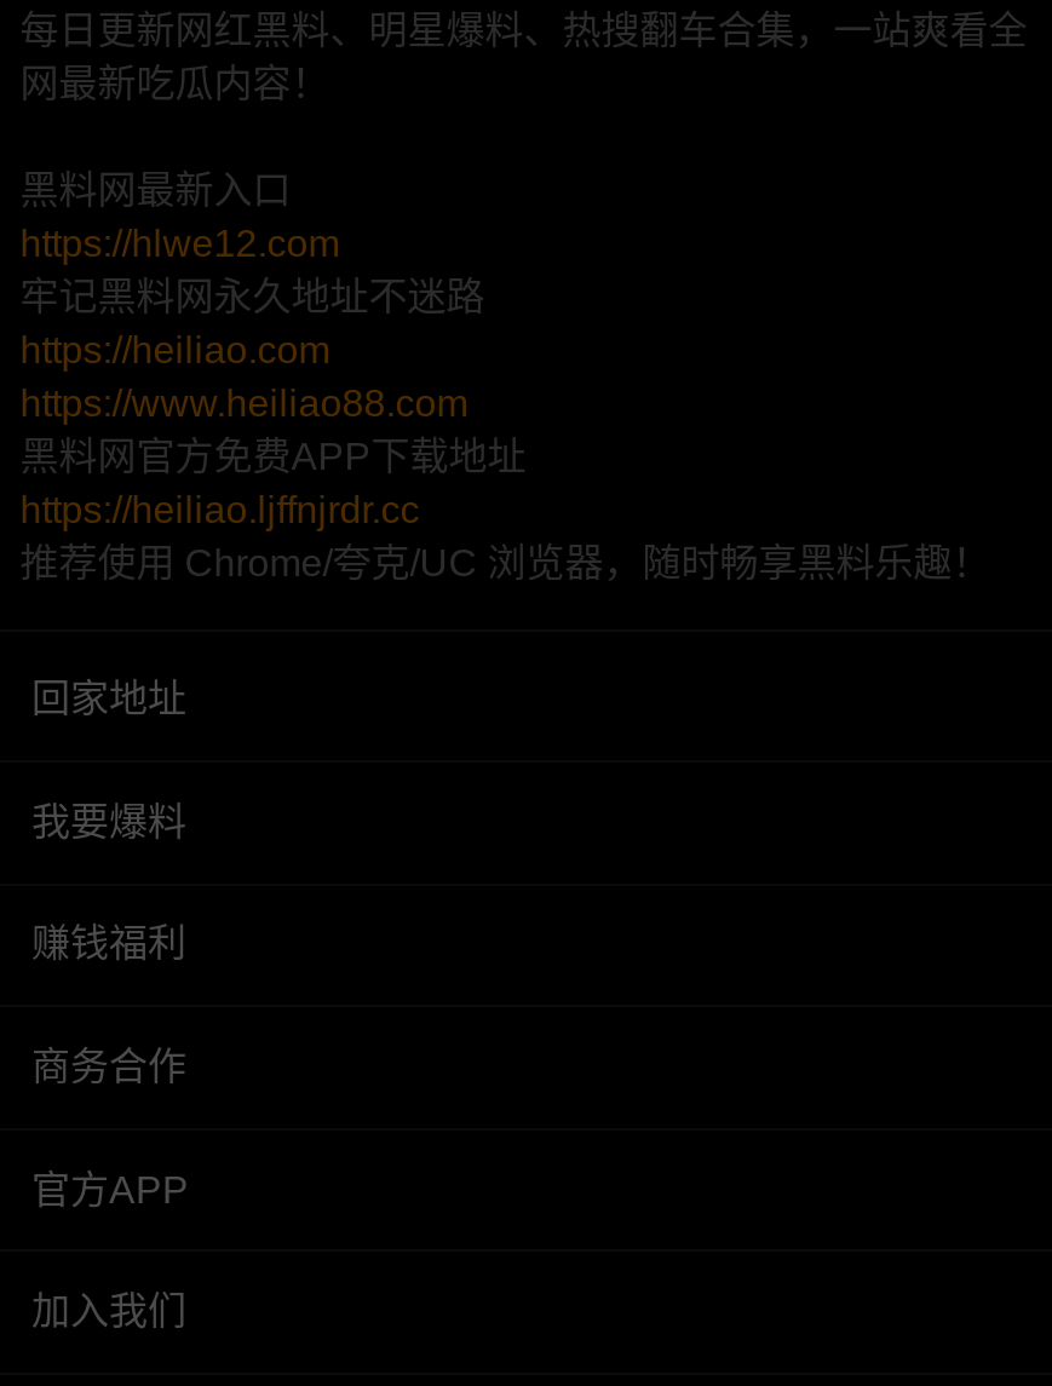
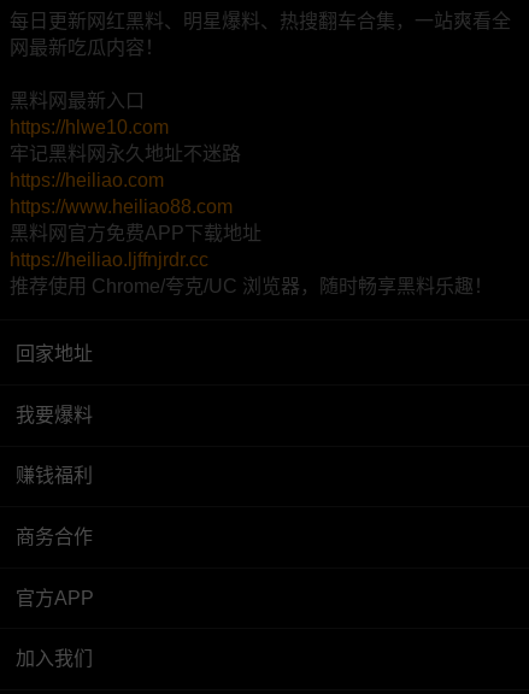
[20,223,339,265] https://hlwe12.com -> [10,117,169,138] https://hlwe10.com

